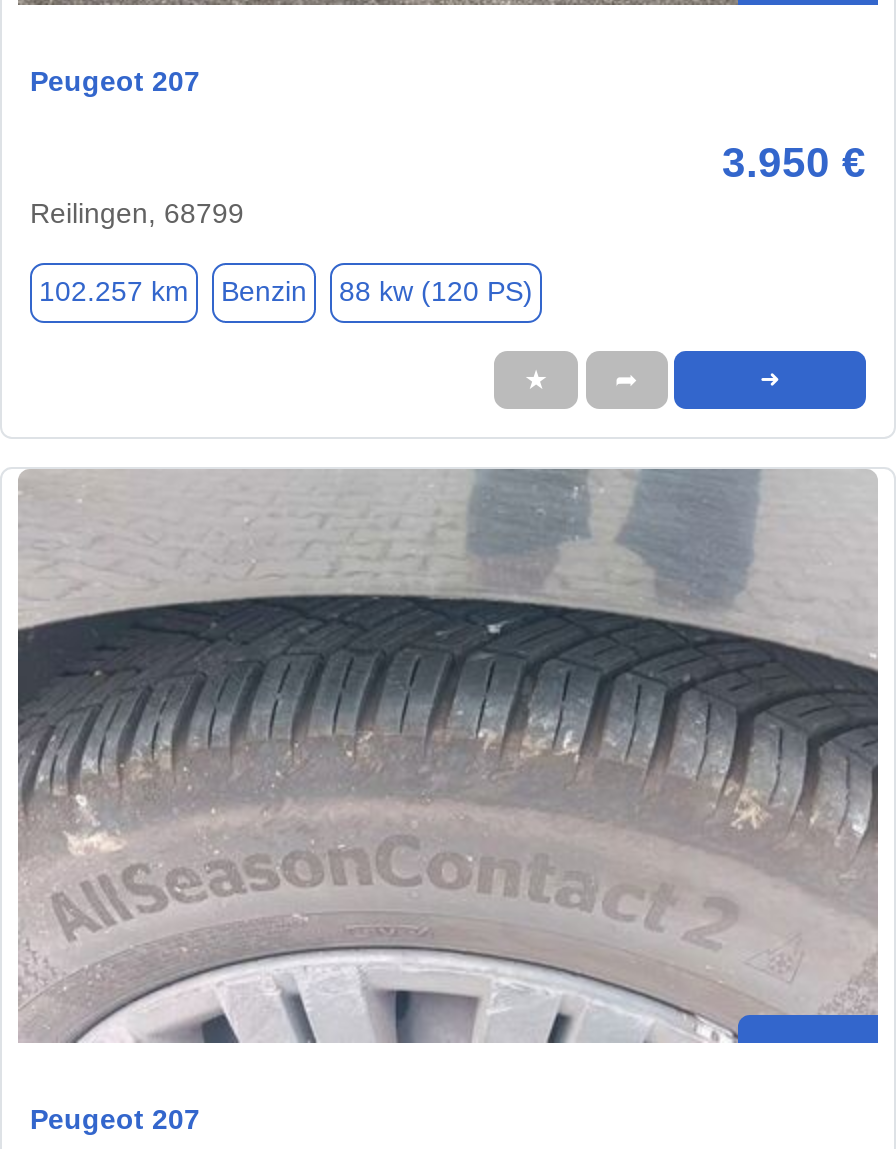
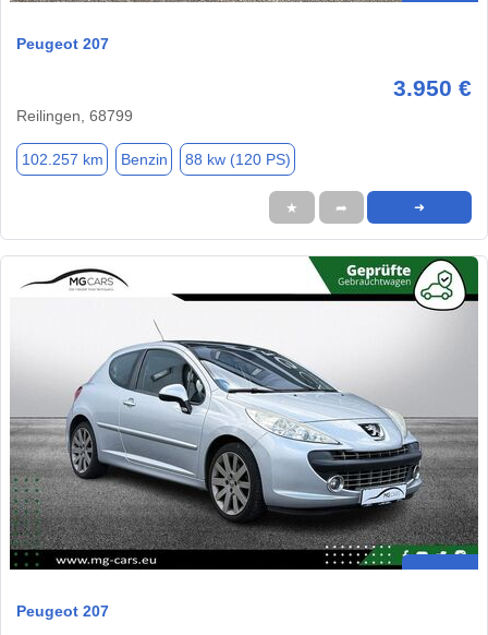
[16,468,878,1044] [image] -> [9,255,479,571] [image]

